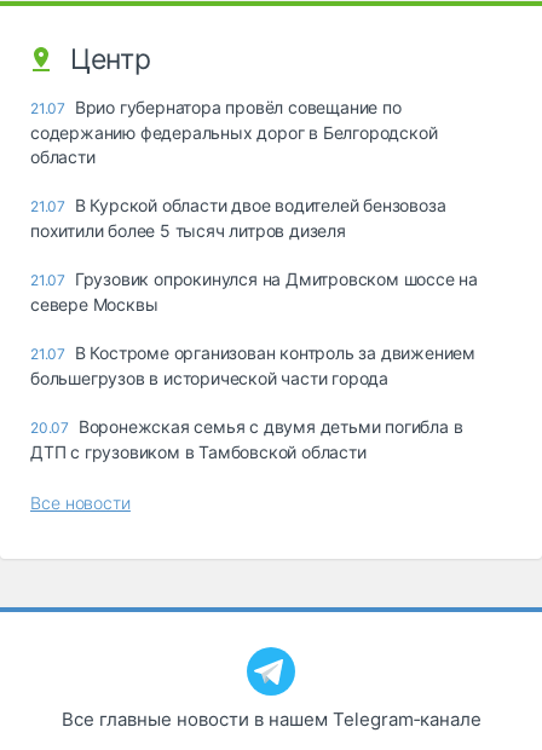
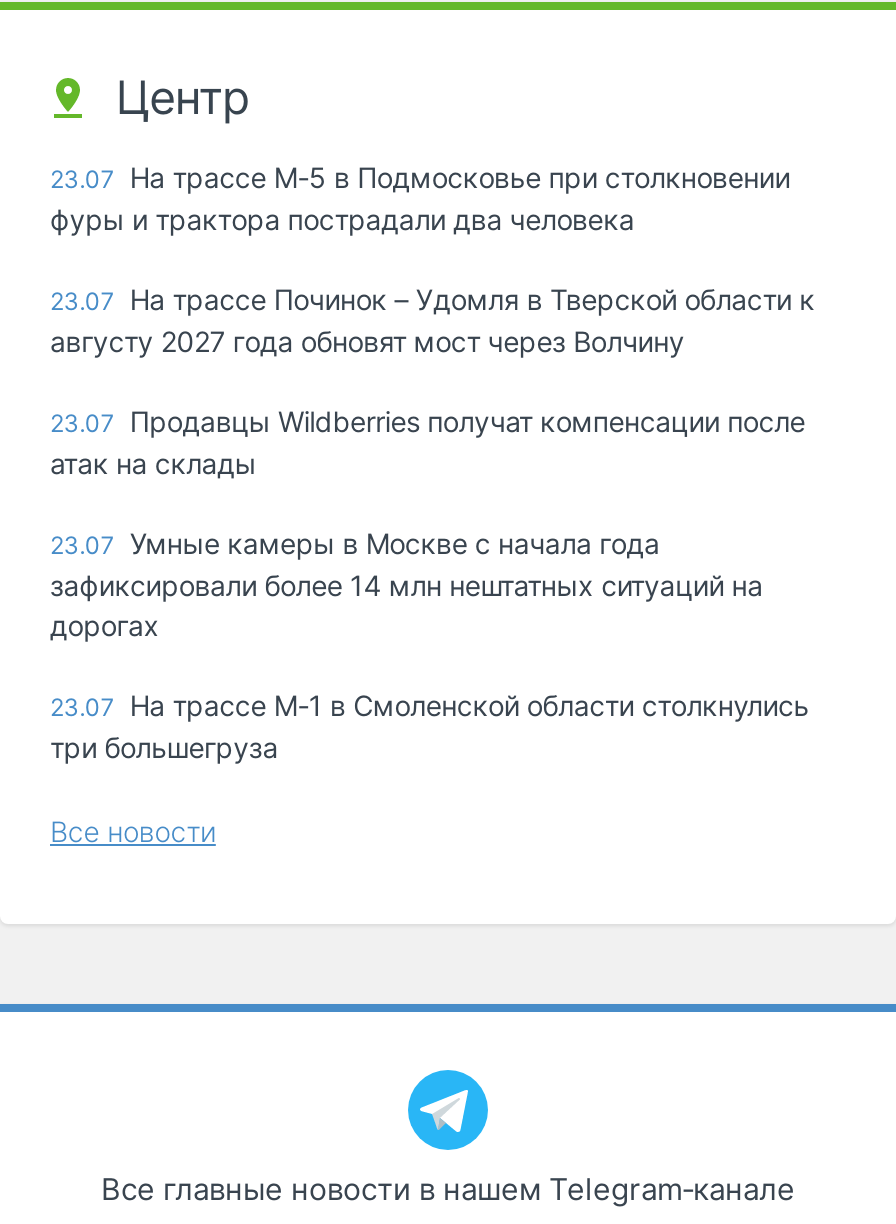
[30,97,437,167] 21.07 Врио губернатора провёл совещание по | содержанию федеральных дорог в Белгородской | области -> [50,160,790,236] 23.07 На трассе М-5 в Подмосковье при столкновении | фуры и трактора пострадали два человека
[30,195,446,241] 21.07 В Курской области двое водителей бензовоза | похитили более 5 тысяч литров дизеля -> [50,282,815,358] 23.07 На трассе Починок – Удомля в Тверской области к | августу 2027 года обновят мост через Волчину
[30,269,478,315] 21.07 Грузовик опрокинулся на Дмитровском шоссе на | севере Москвы -> [50,404,805,480] 23.07 Продавцы Wildberries получат компенсации после | атак на склады
[30,342,475,388] 21.07 В Костроме организован контроль за движением | большегрузов в исторической части города -> [50,526,763,642] 23.07 Умные камеры в Москве с начала года | зафиксировали более 14 млн нештатных ситуаций на | дорогах
[30,416,463,462] 20.07 Воронежская семья с двумя детьми погибла в | ДТП с грузовиком в Тамбовской области -> [50,688,809,764] 23.07 На трассе М-1 в Смоленской области столкнулись | три большегруза

